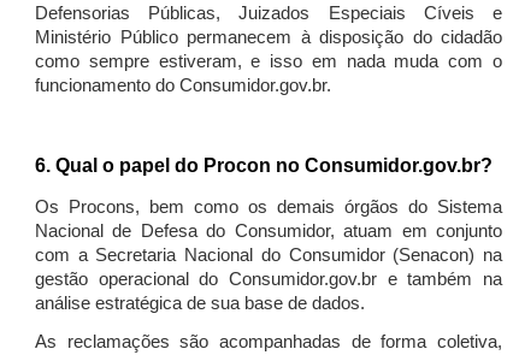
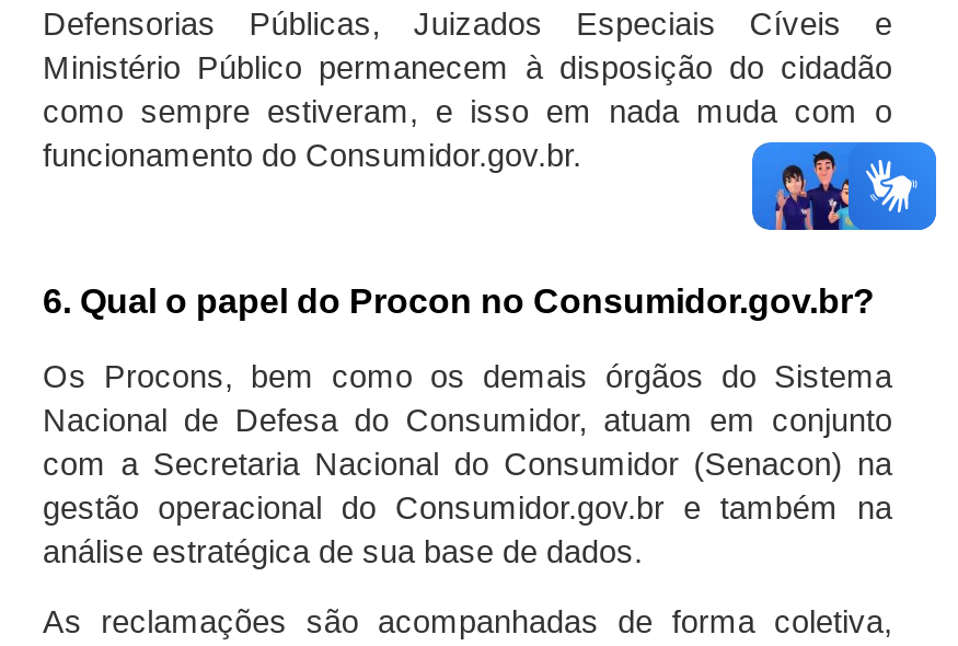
none -> [750,140,938,232] [image]

